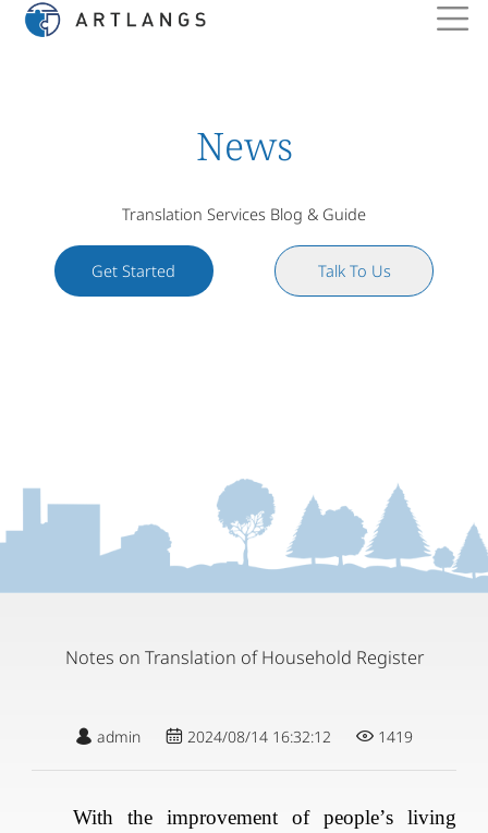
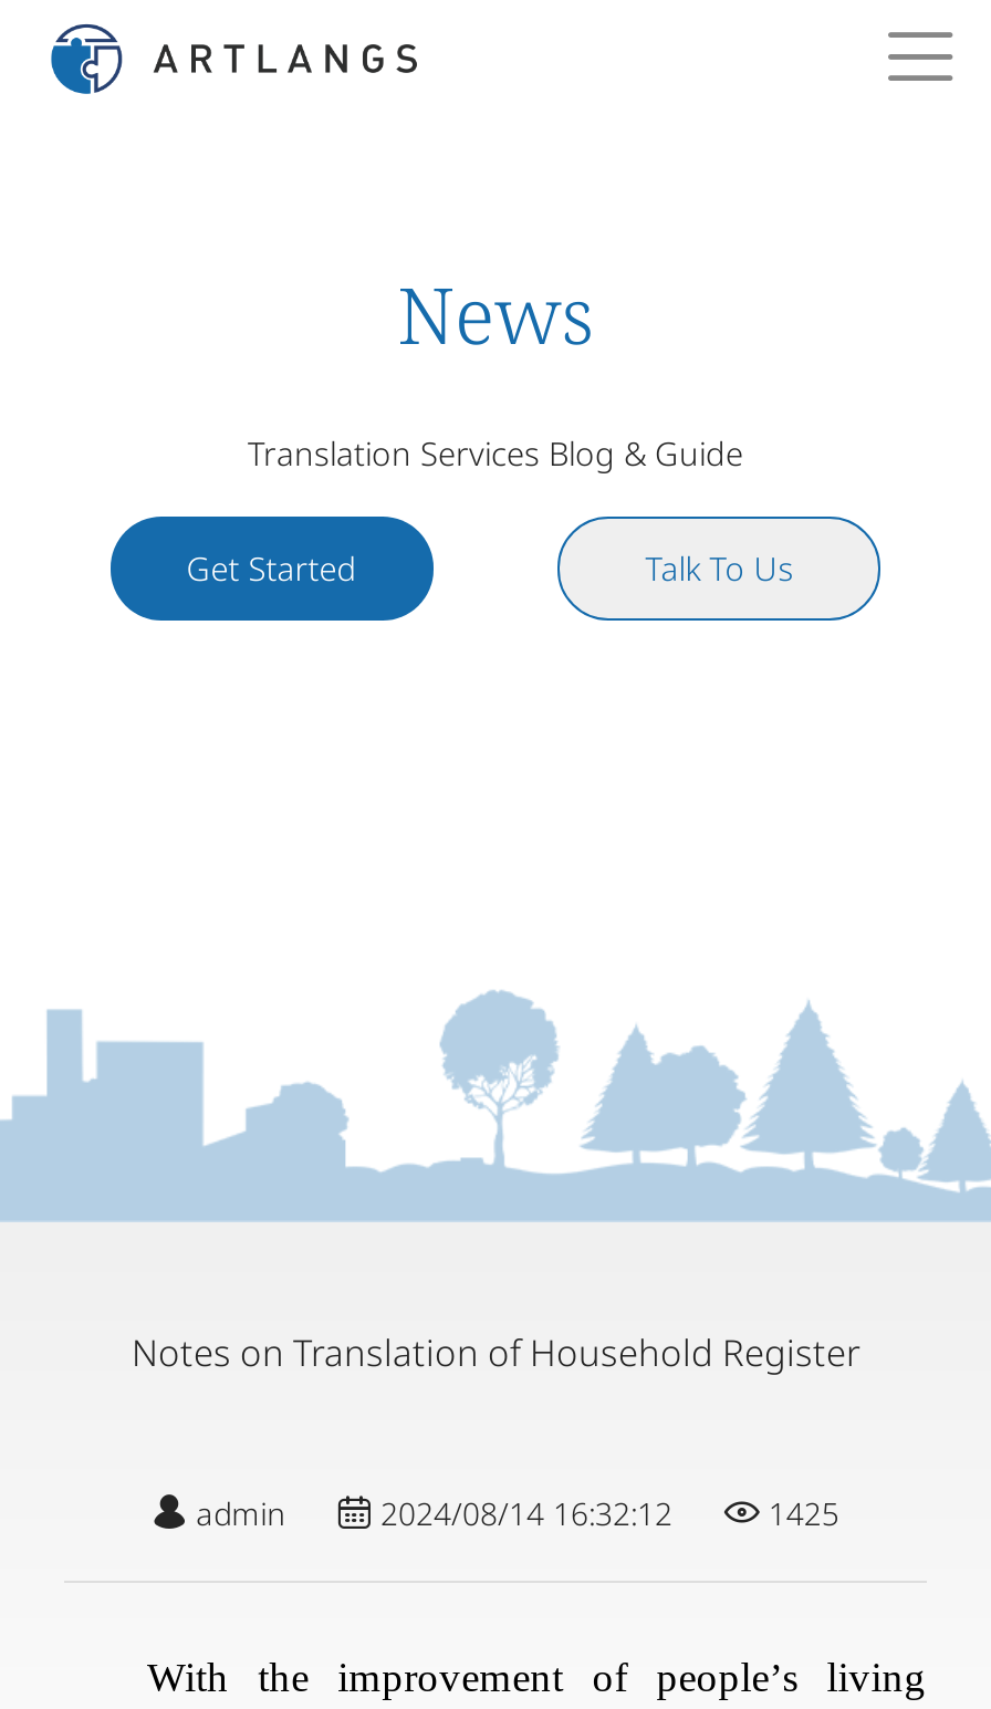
[374,726,413,747] 1419 -> [759,1492,839,1534] 1425

